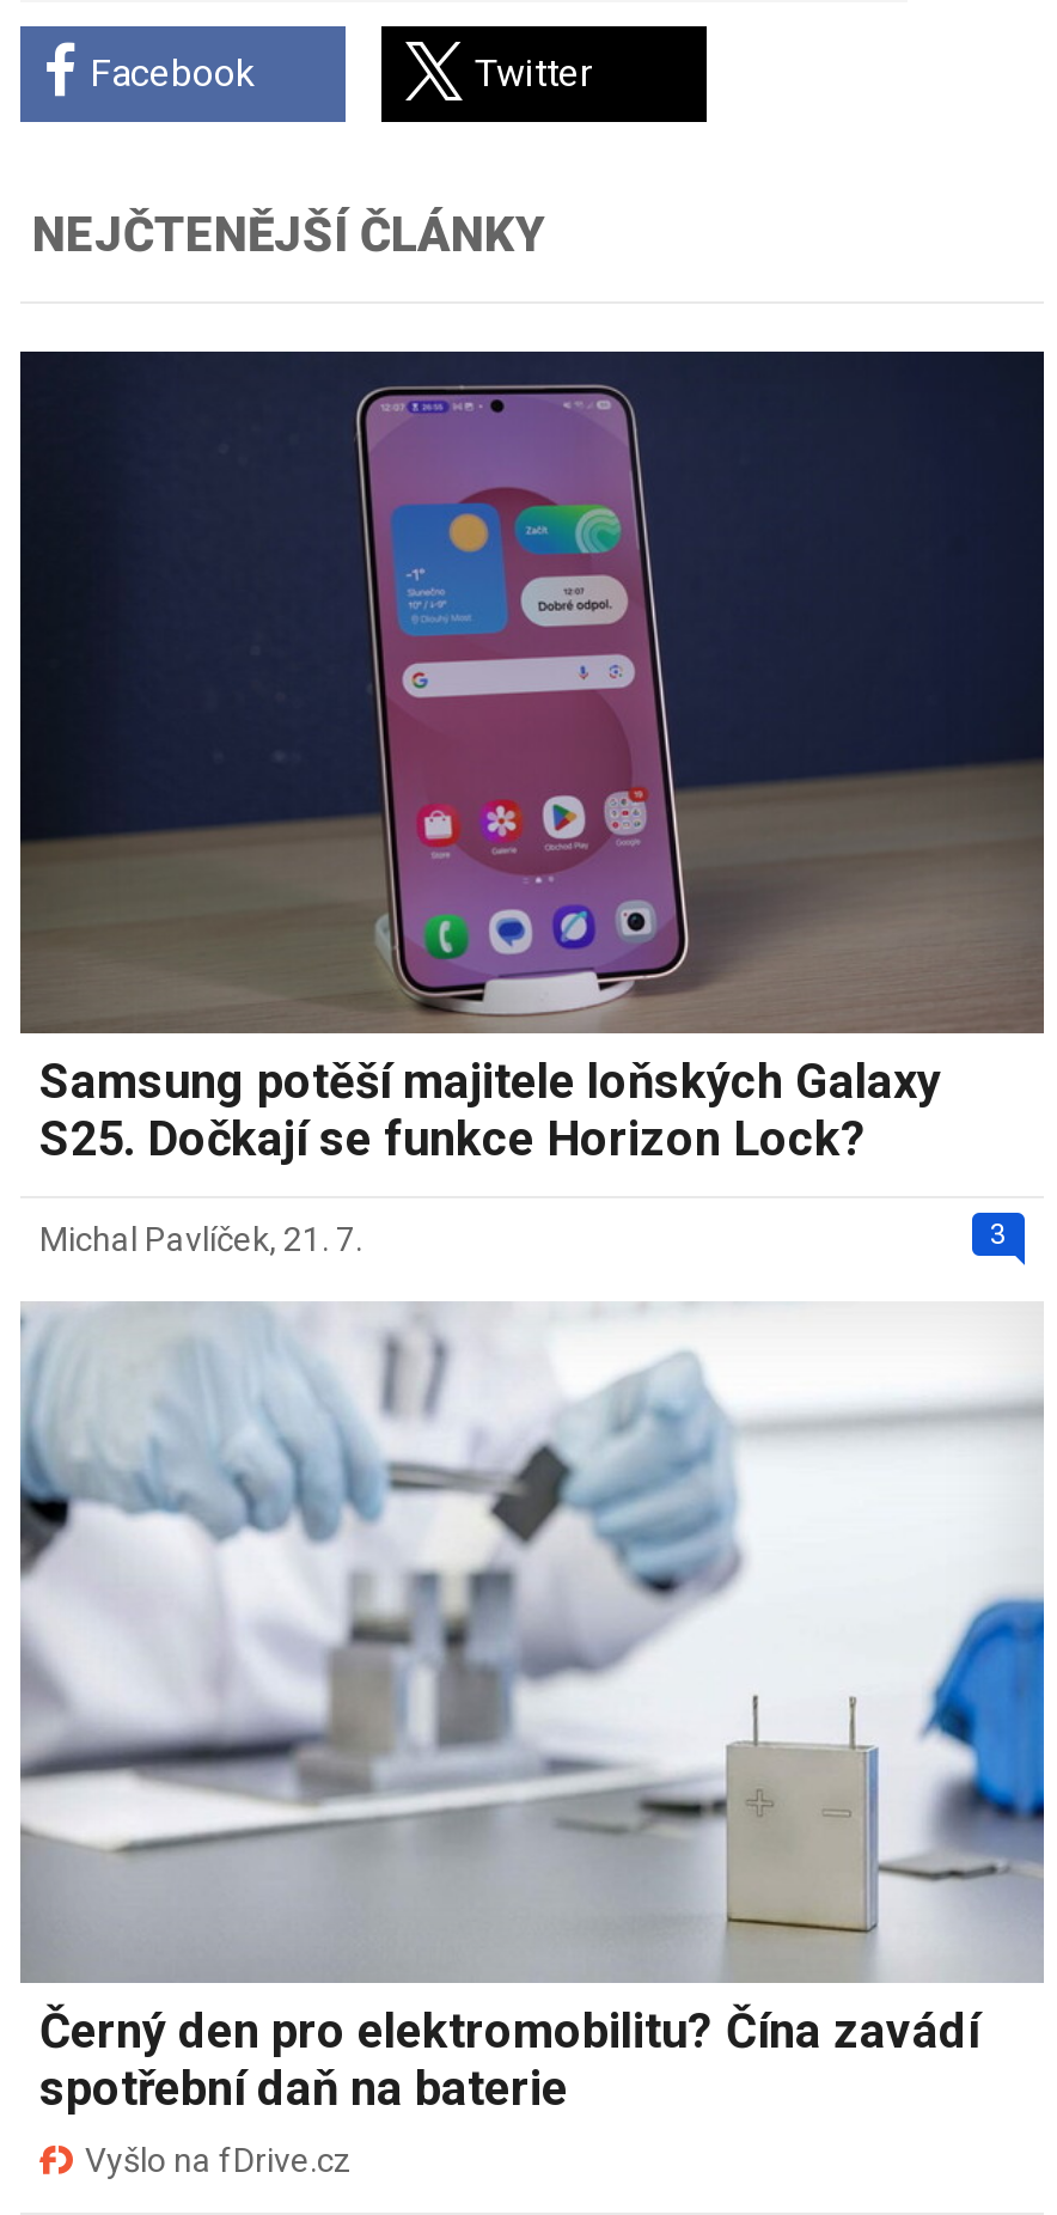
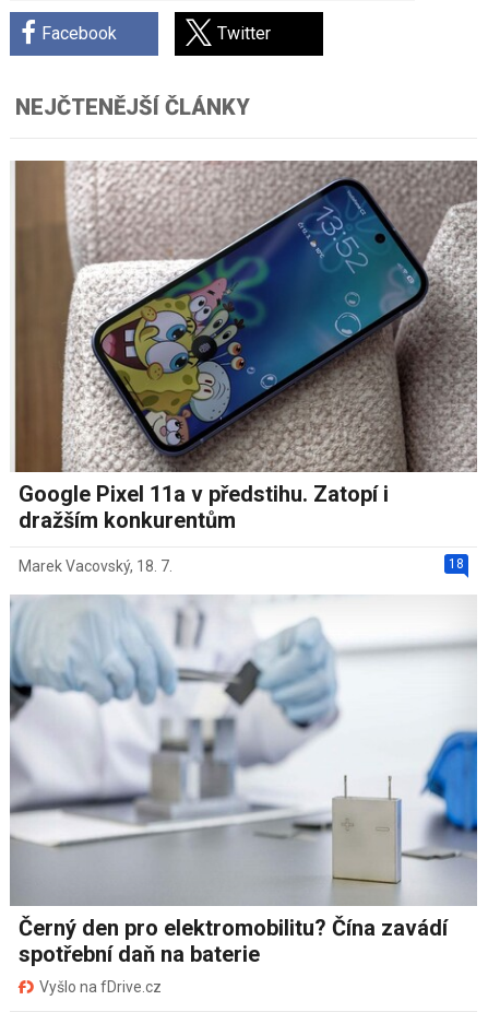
[18,349,1046,1168] [image] | Samsung potěší majitele loňských Galaxy | S25. Dočkají se funkce Horizon Lock? -> [10,160,478,533] [image] | Google Pixel 11a v předstihu. Zatopí i | dražším konkurentům
[39,1218,1007,1258] 3 | Michal Pavlíček, 21. 7. -> [19,556,464,575] 18 | Marek Vacovský, 18. 7.

